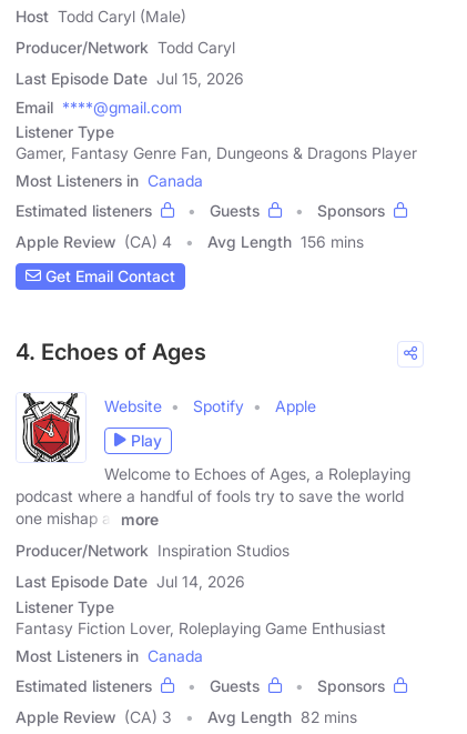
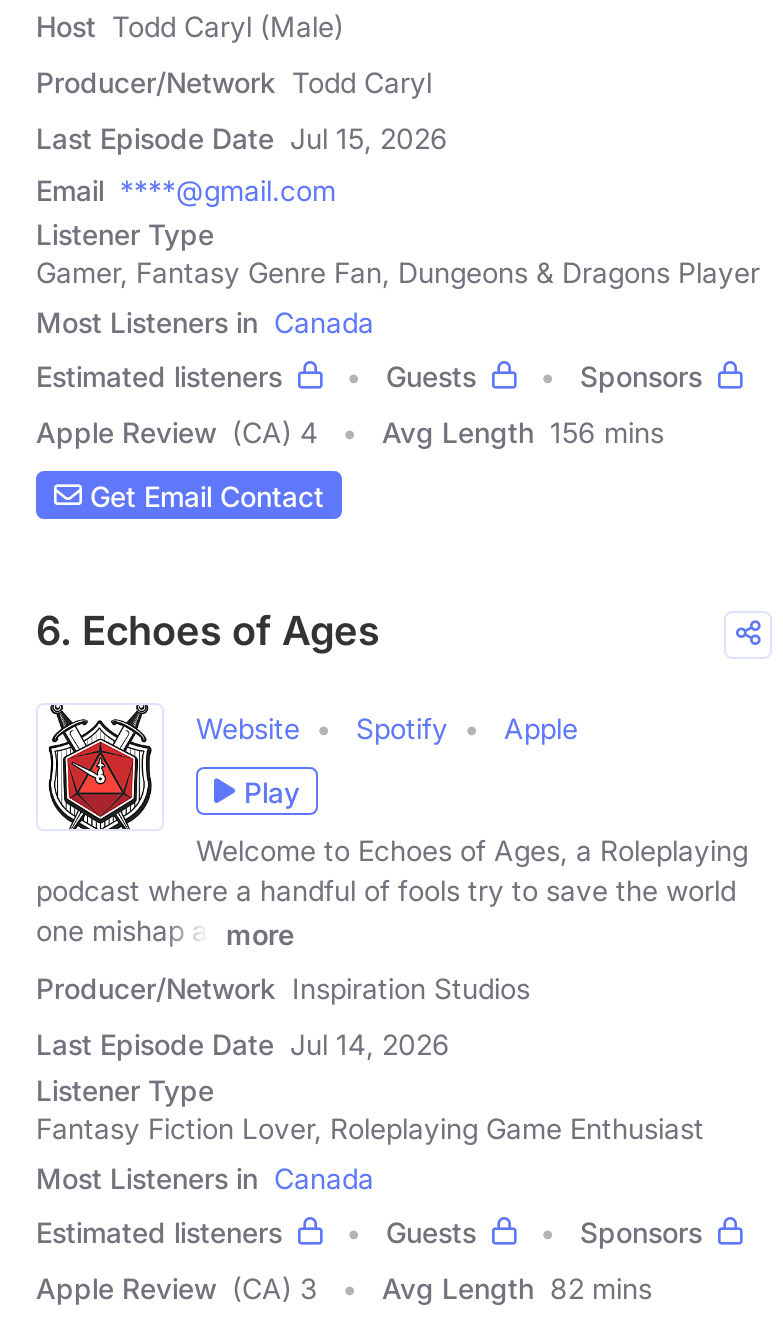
[16,338,206,365] 4. Echoes of Ages -> [36,608,380,656] 6. Echoes of Ages

